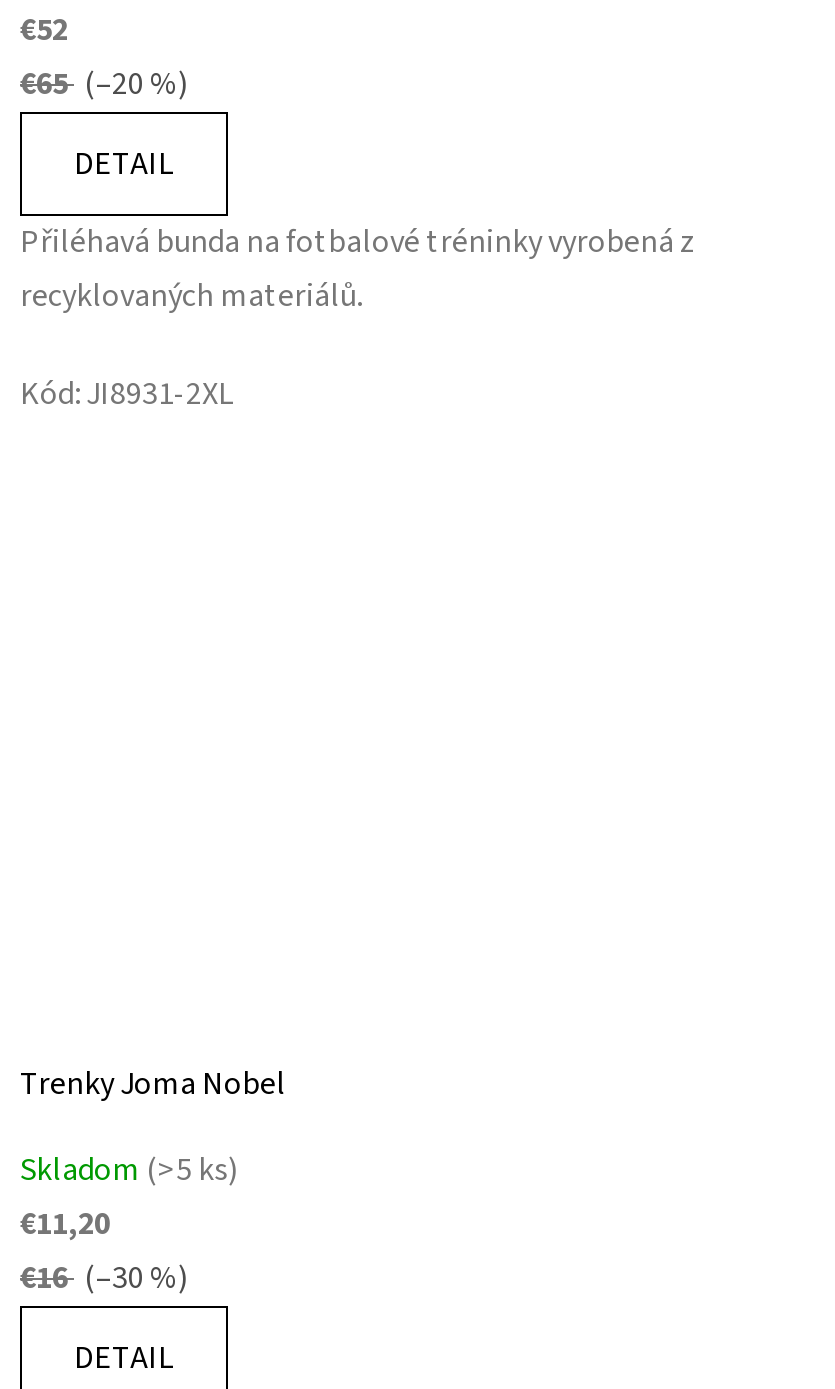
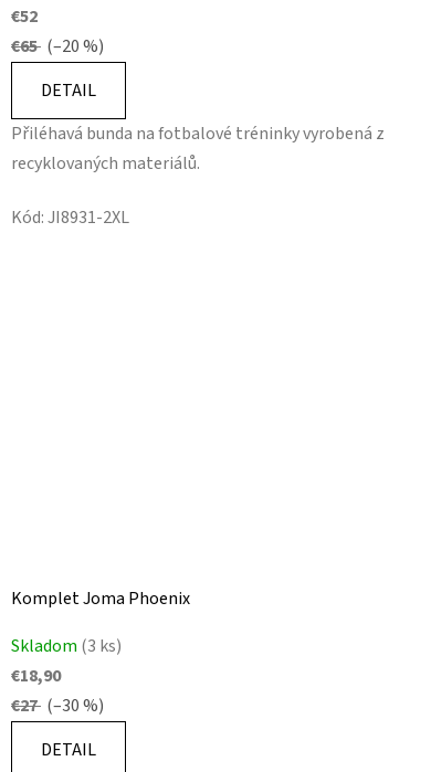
[20,1062,286,1106] Trenky Joma Nobel -> [11,586,190,611] Komplet Joma Phoenix
[20,1148,238,1192] Skladom (>5 ks) -> [11,634,122,658] Skladom (3 ks)
[20,1202,110,1246] €11,20 -> [11,664,61,688] €18,90
[20,1256,188,1300] €16 (–30 %) -> [11,693,104,718] €27 (–30 %)

